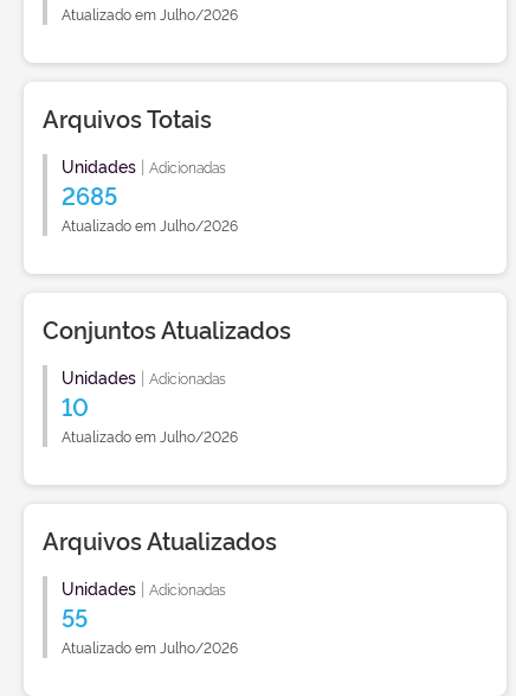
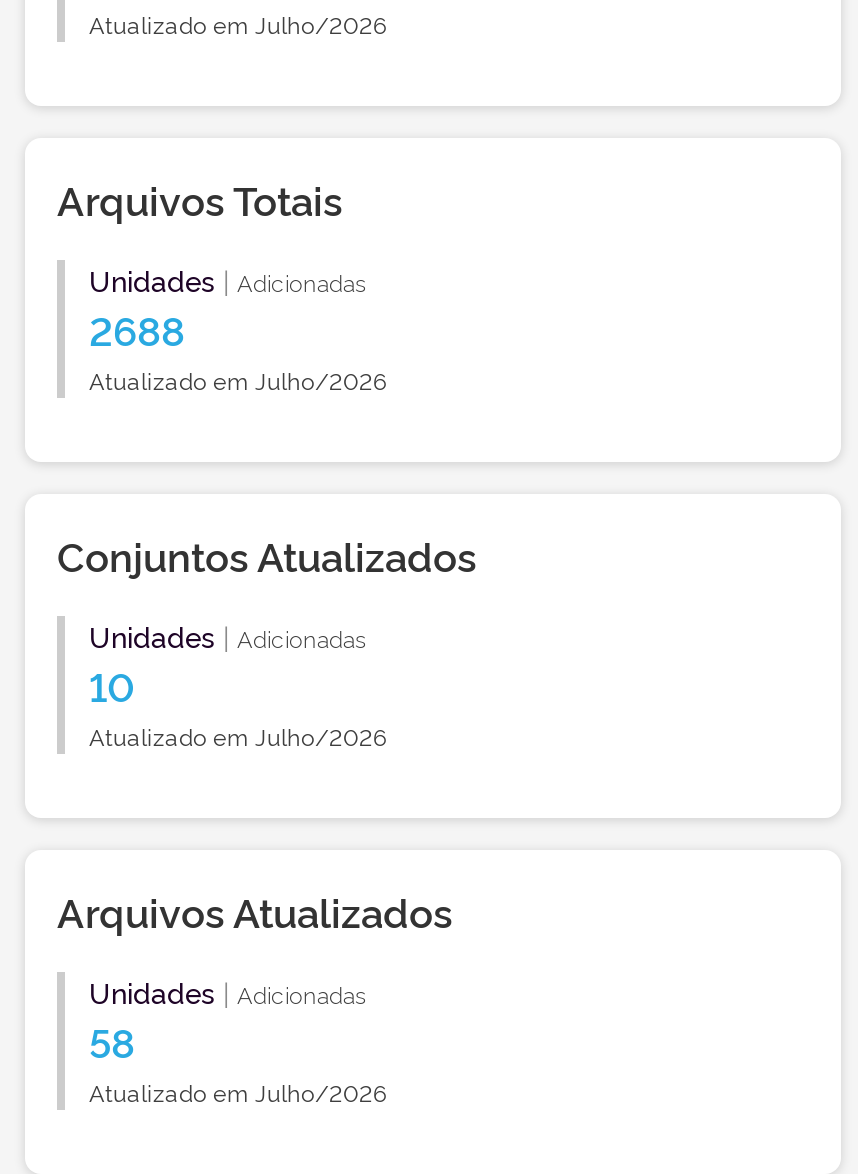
[62,177,117,210] 2685 -> [89,299,185,355] 2688
[62,599,88,633] 55 -> [89,1011,135,1067] 58

